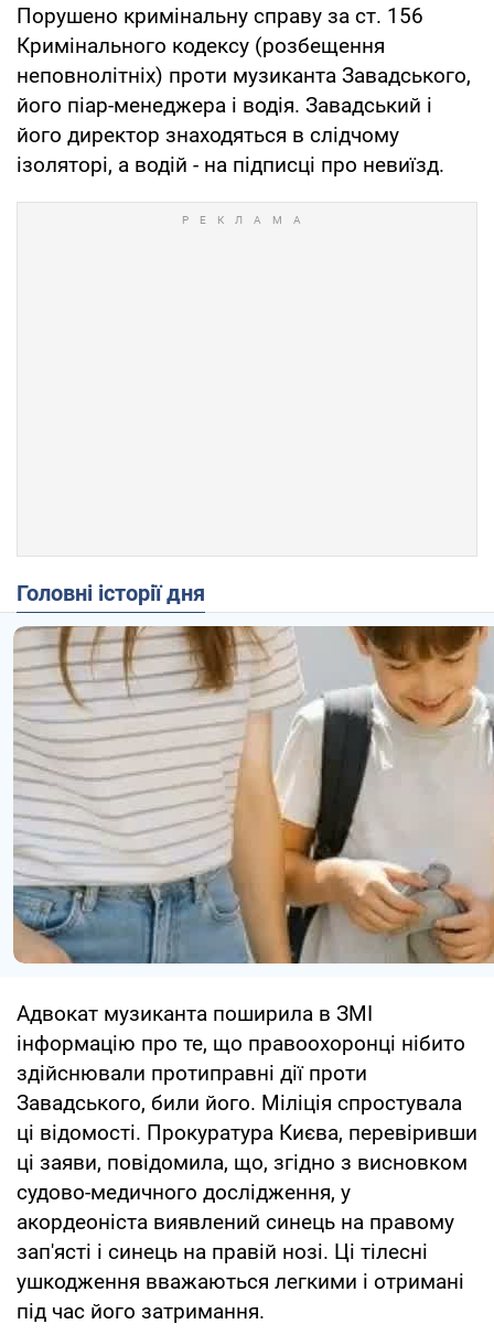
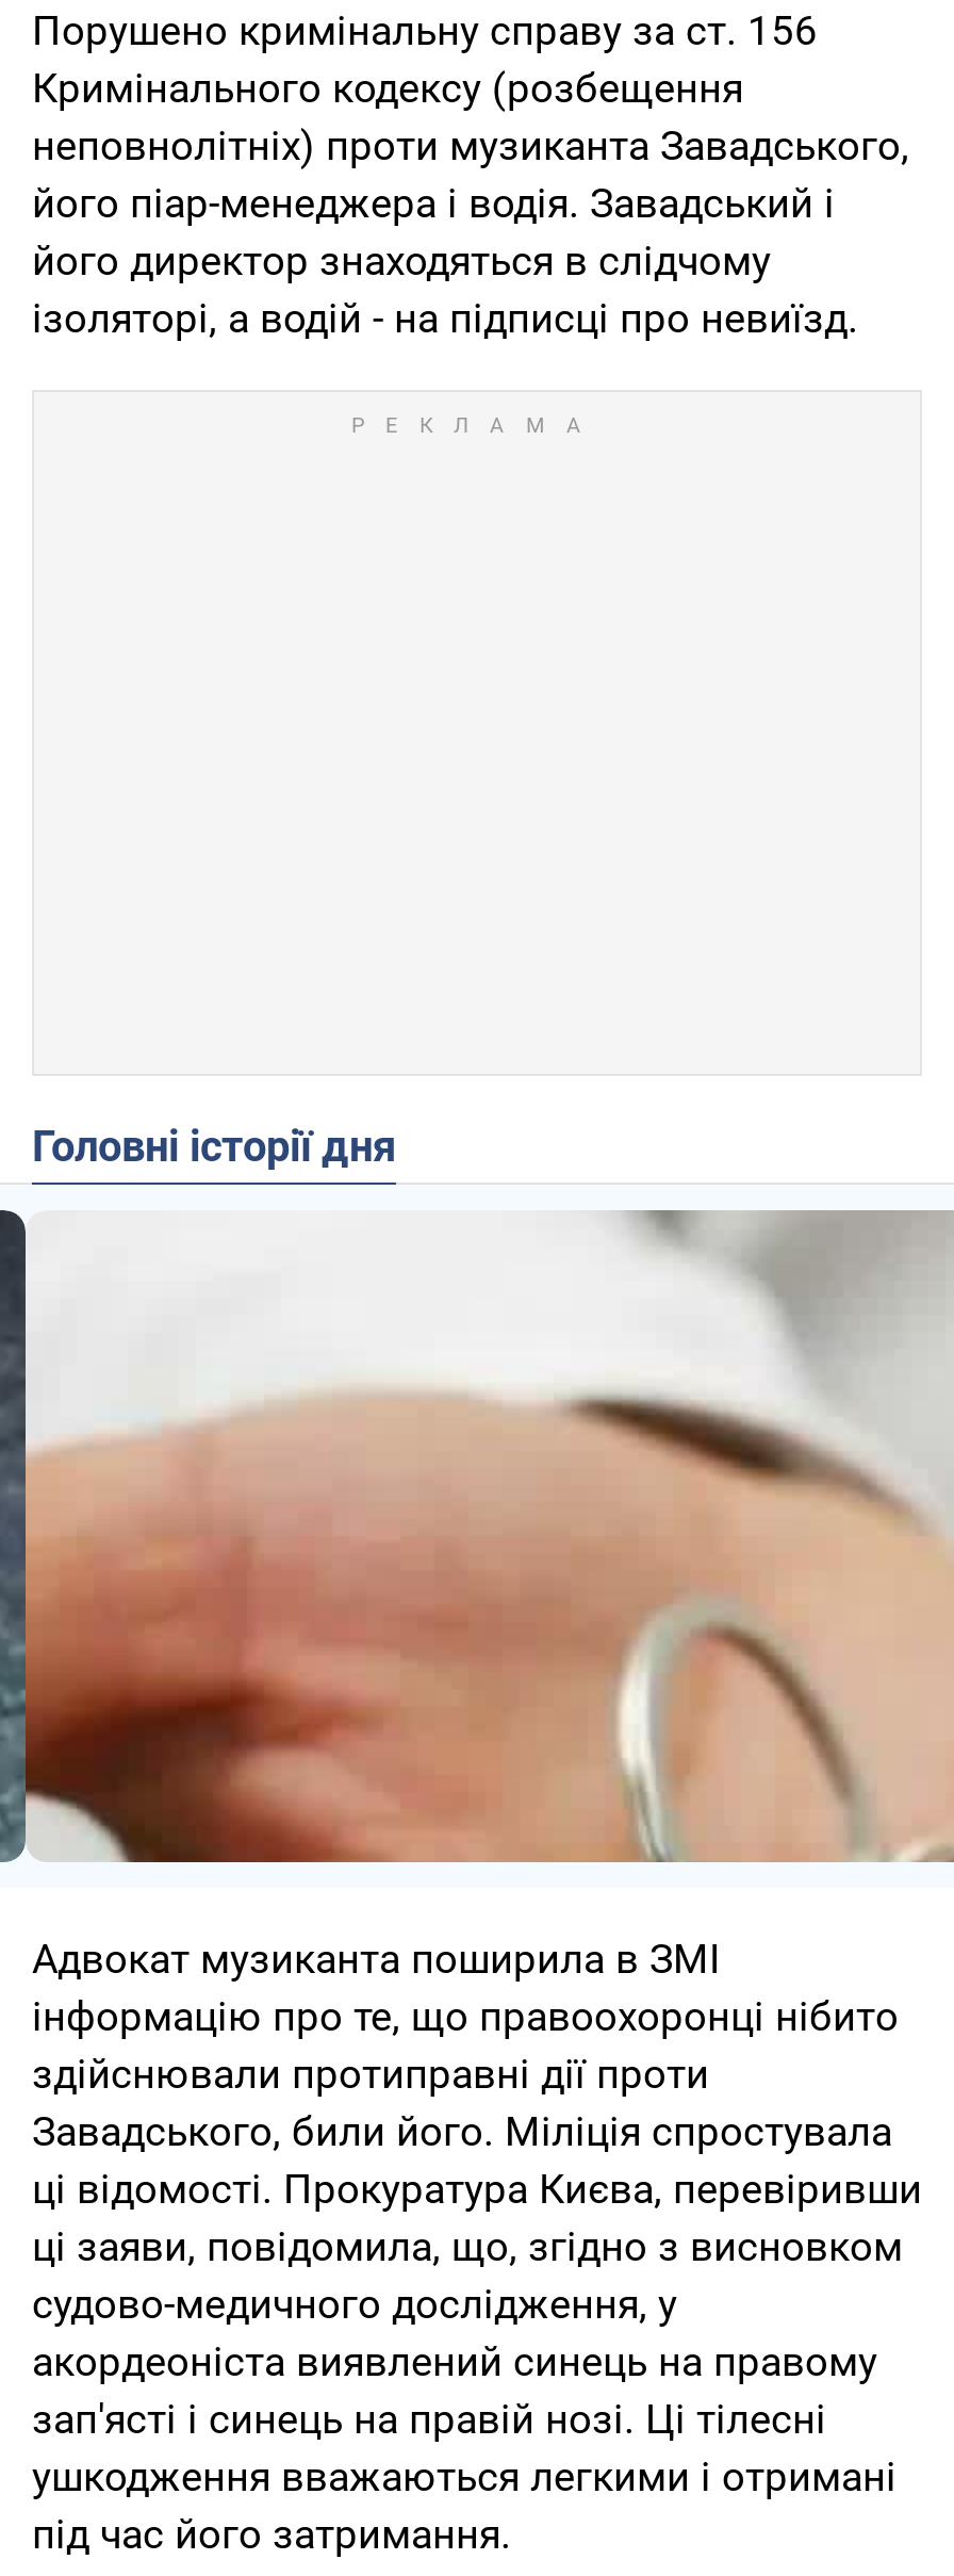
[3,625,491,965] [image] -> [6,1208,948,1864] [image]

